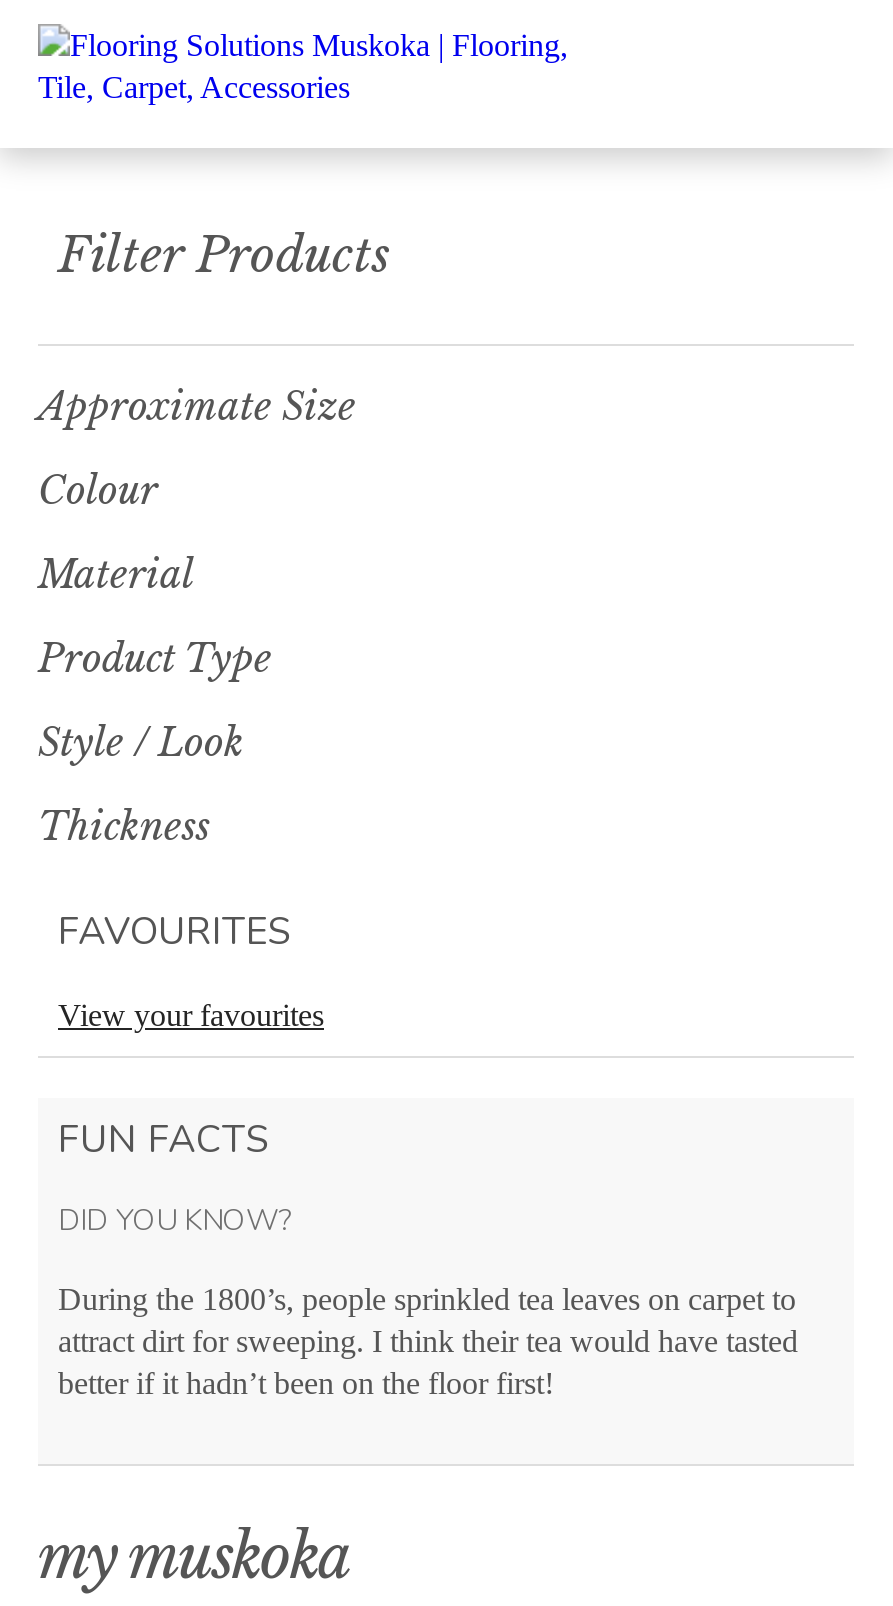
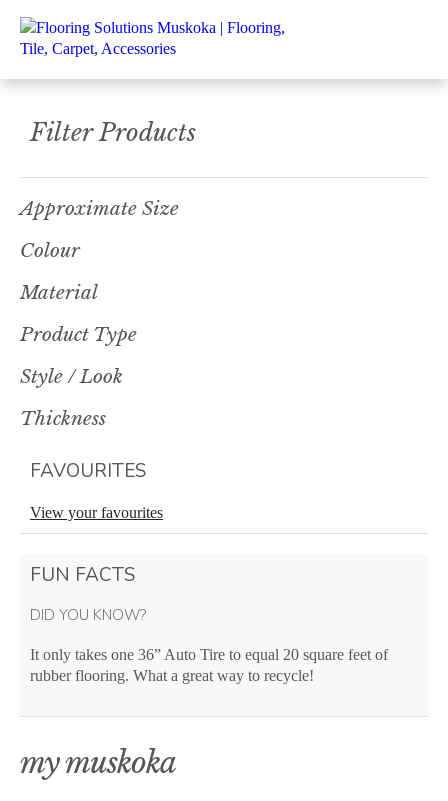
[58,1282,798,1400] During the 1800’s, people sprinkled tea leaves on carpet to | attract dirt for sweeping. I think their tea would have tasted | better if it hadn’t been on the floor first! -> [30,646,388,684] It only takes one 36” Auto Tire to equal 20 square feet of | rubber flooring. What a great way to recycle!

